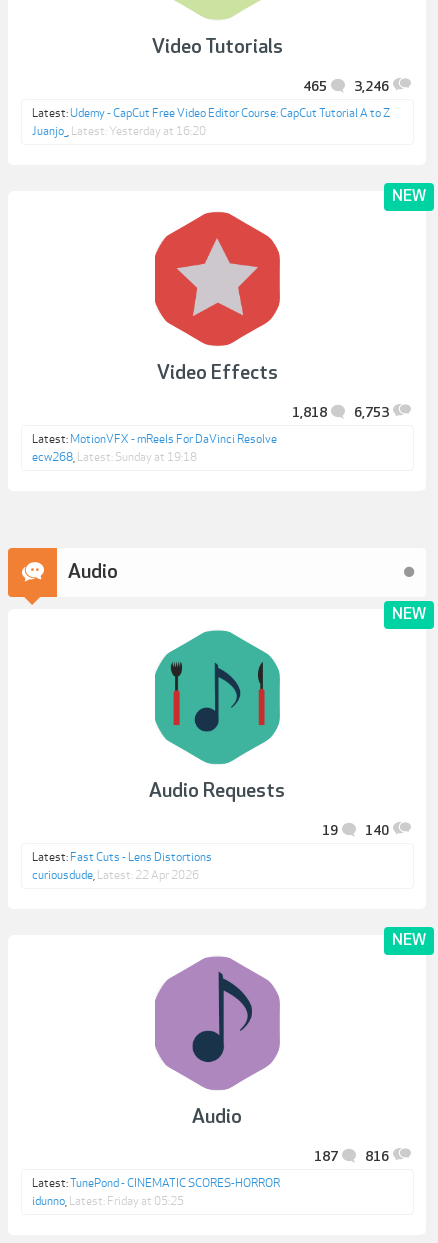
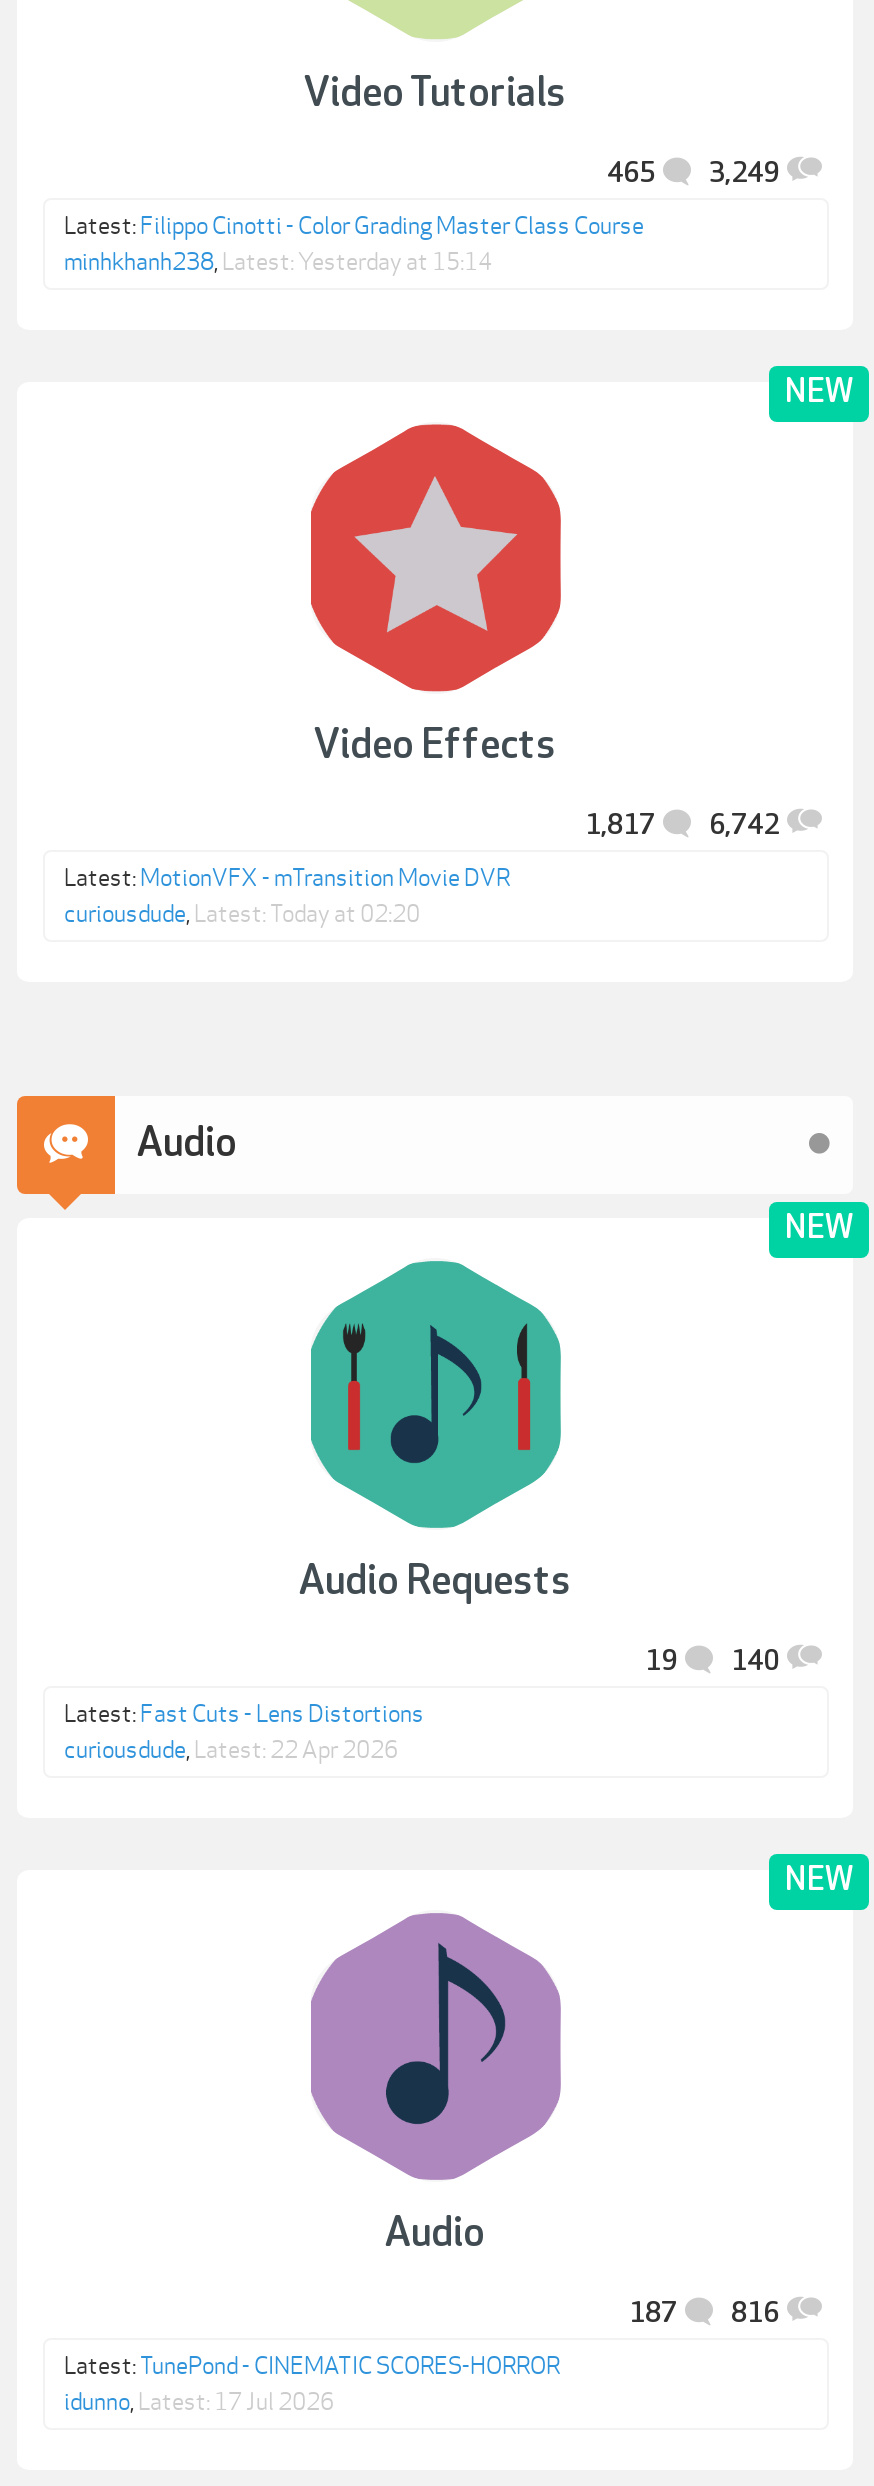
[303,78,389,95] 465 3,246 -> [607,156,779,190] 465 3,249
[31,106,389,138] Latest: Udemy - CapCut Free Video Editor Course: CapCut Tutorial A to Z | Juanjo_ | Yesterday at 16:20 -> [64,212,644,276] Latest: Filippo Cinotti - Color Grading Master Class Course | minhkhanh238 | Yesterday at 15:14
[292,404,389,421] 1,818 | 6,753 -> [585,808,779,842] 1,817 | 6,742
[31,432,276,464] Latest: MotionVFX - mReels For DaVinci Resolve | ecw268 | Sunday at 19:18 -> [64,864,510,928] Latest: MotionVFX - mTransition Movie DVR | curiousdude | Today at 02:20
[106,1194,183,1208] Friday at 05:25 -> [214,2388,334,2416] 17 Jul 2026

